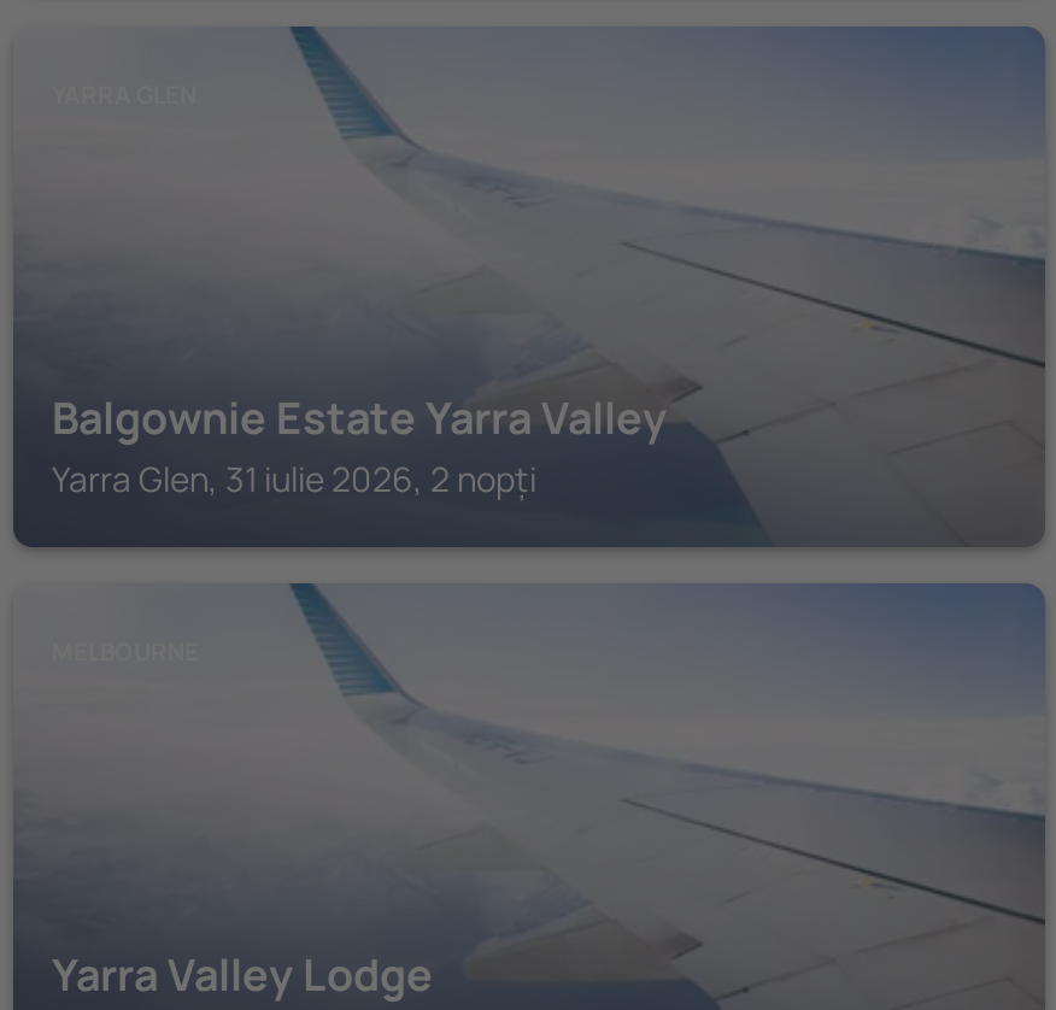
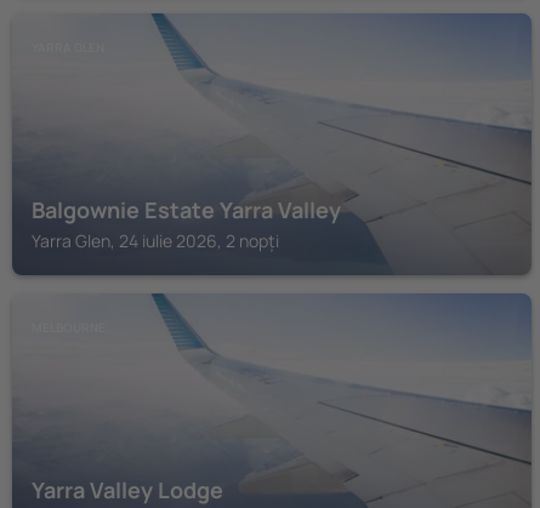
[52,456,536,501] Yarra Glen, 31 iulie 2026, 2 nopți -> [32,229,279,252] Yarra Glen, 24 iulie 2026, 2 nopți

